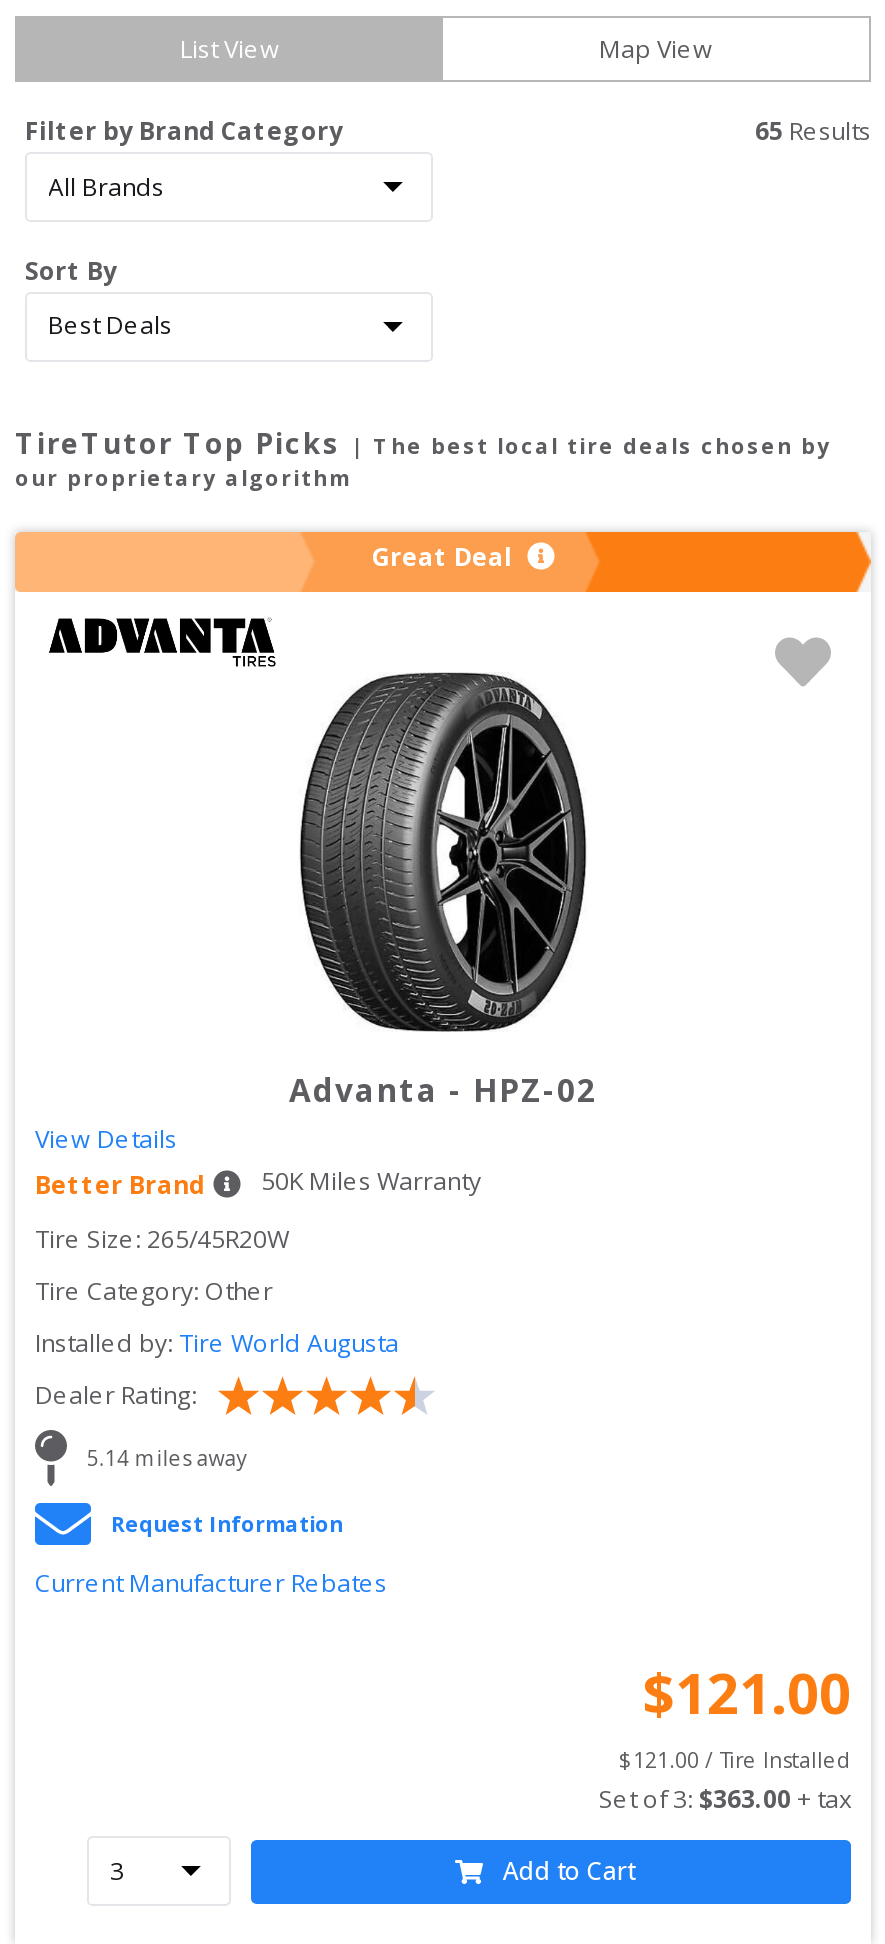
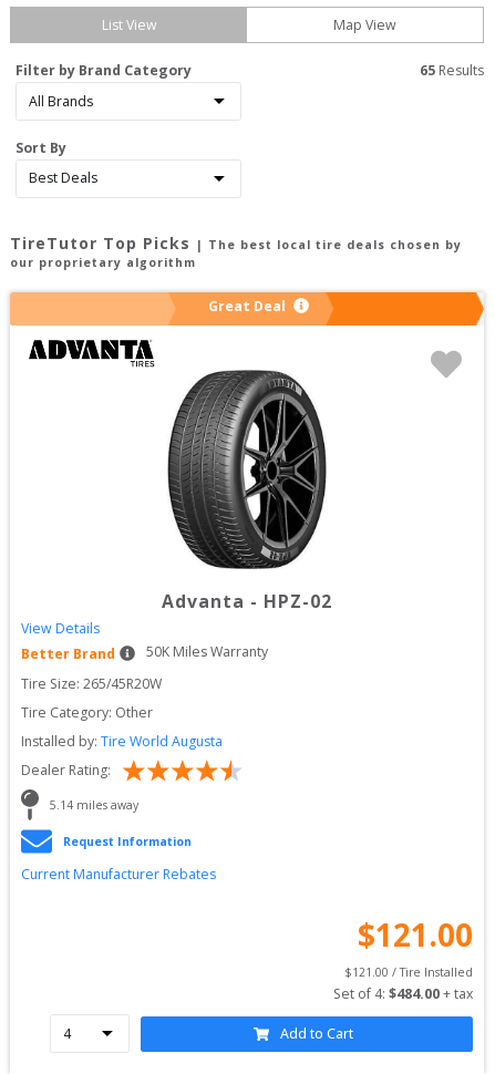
[599,1782,851,1816] Set of3: $363.00 + tax -> [333,984,473,1003] Set of4: $484.00 + tax

